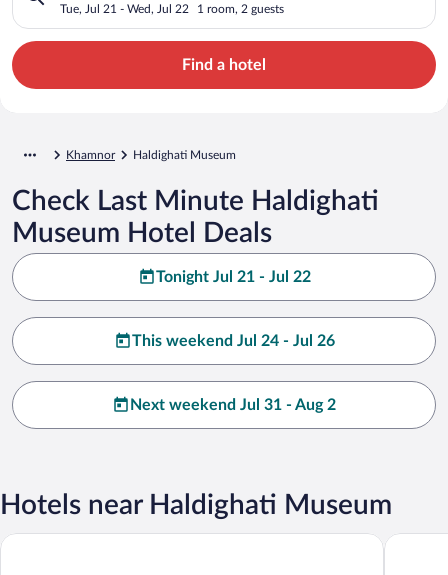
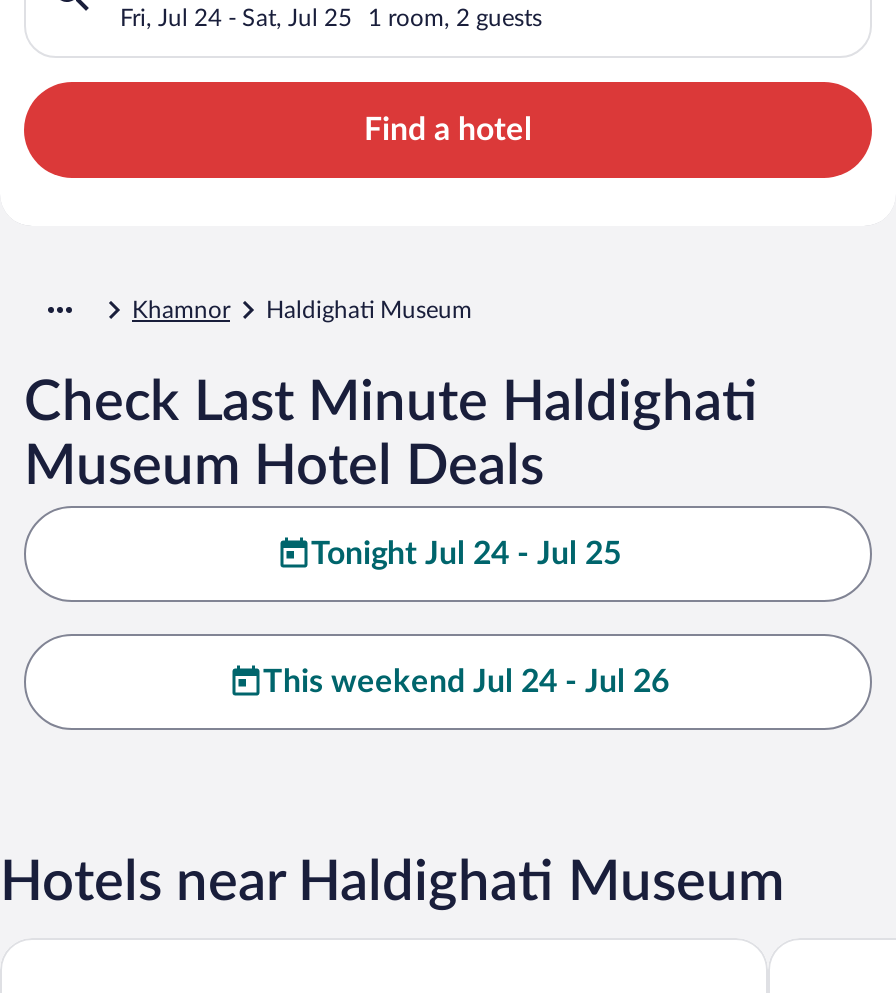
[60,3,189,15] Tue, Jul 21 - Wed, Jul 22 -> [120,5,352,29] Fri, Jul 24 - Sat, Jul 25
[155,269,310,285] Tonight Jul 21 - Jul 22 -> [311,537,621,569] Tonight Jul 24 - Jul 25
[130,397,336,413] Next weekend Jul 31 - Aug 2 -> none

